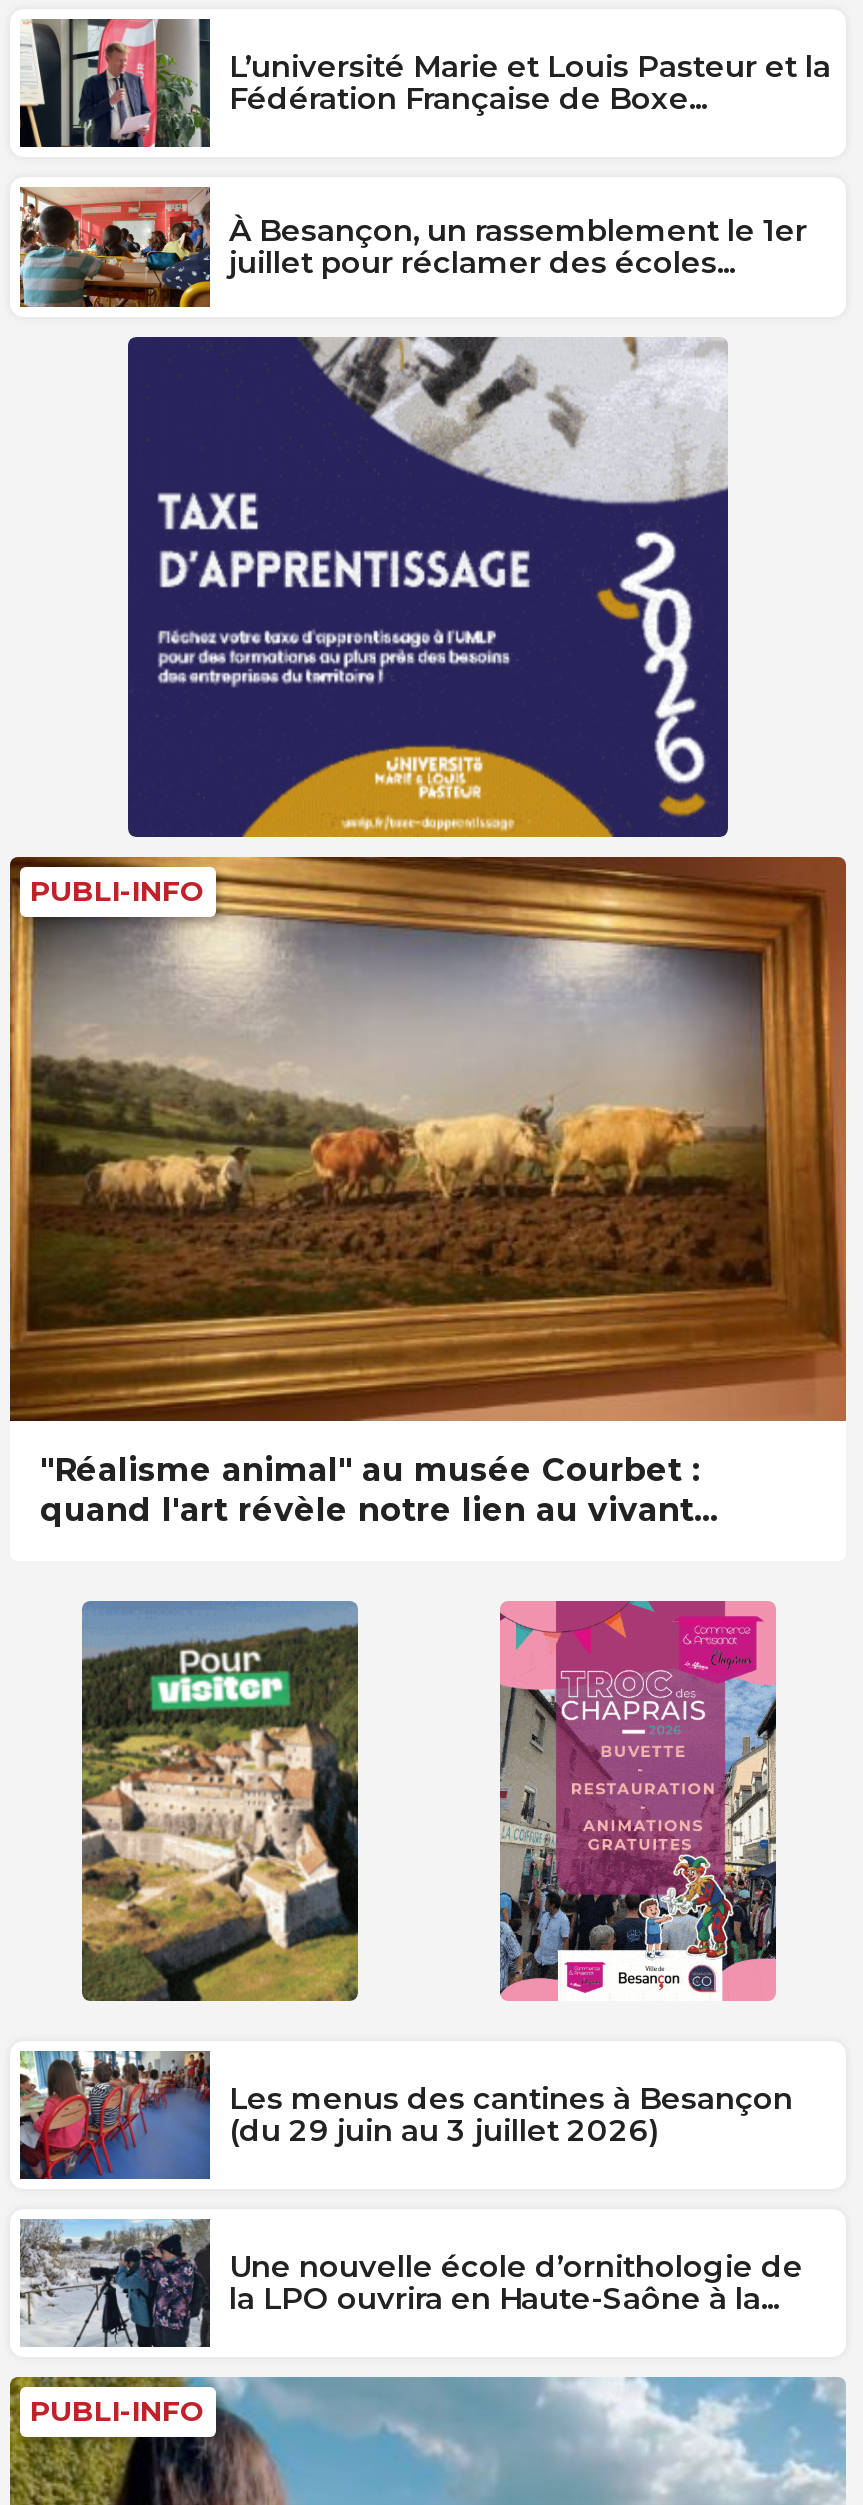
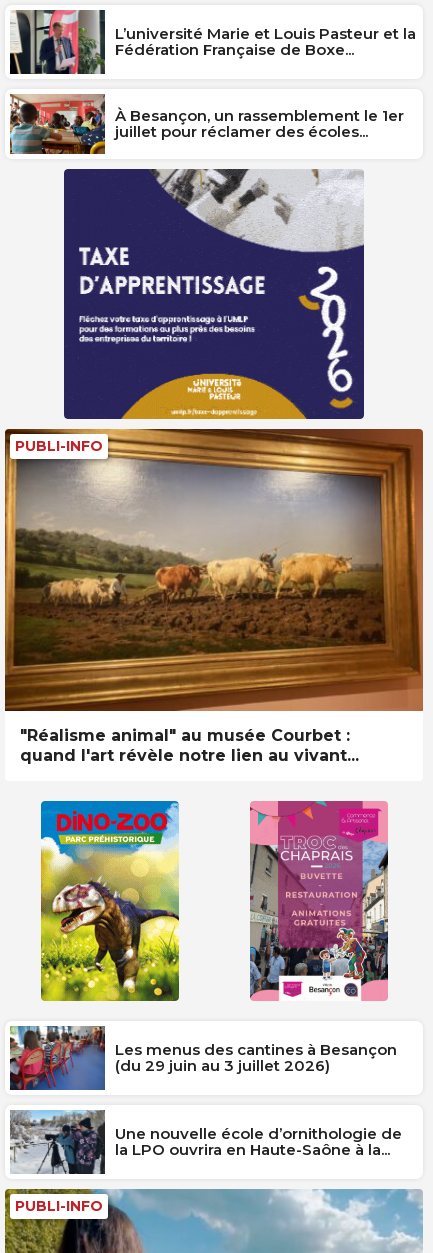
[80,1601,360,2003] [image] -> [40,800,180,1002] [image]

